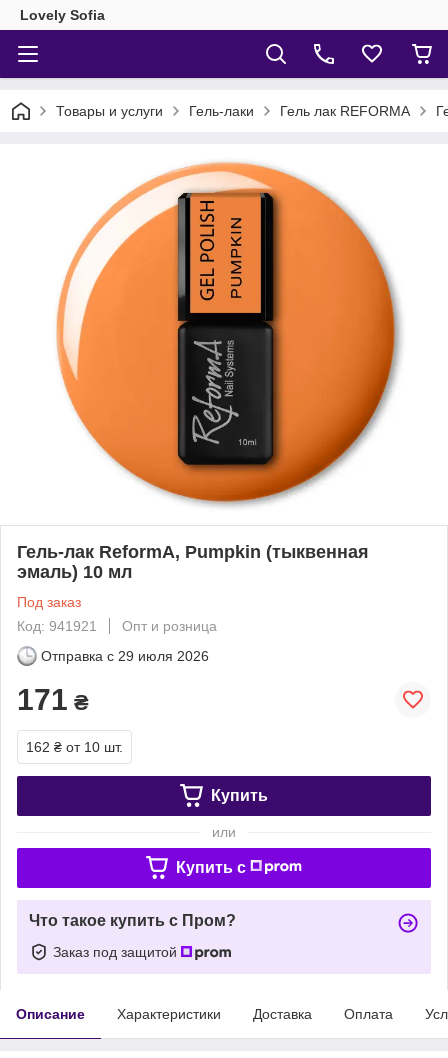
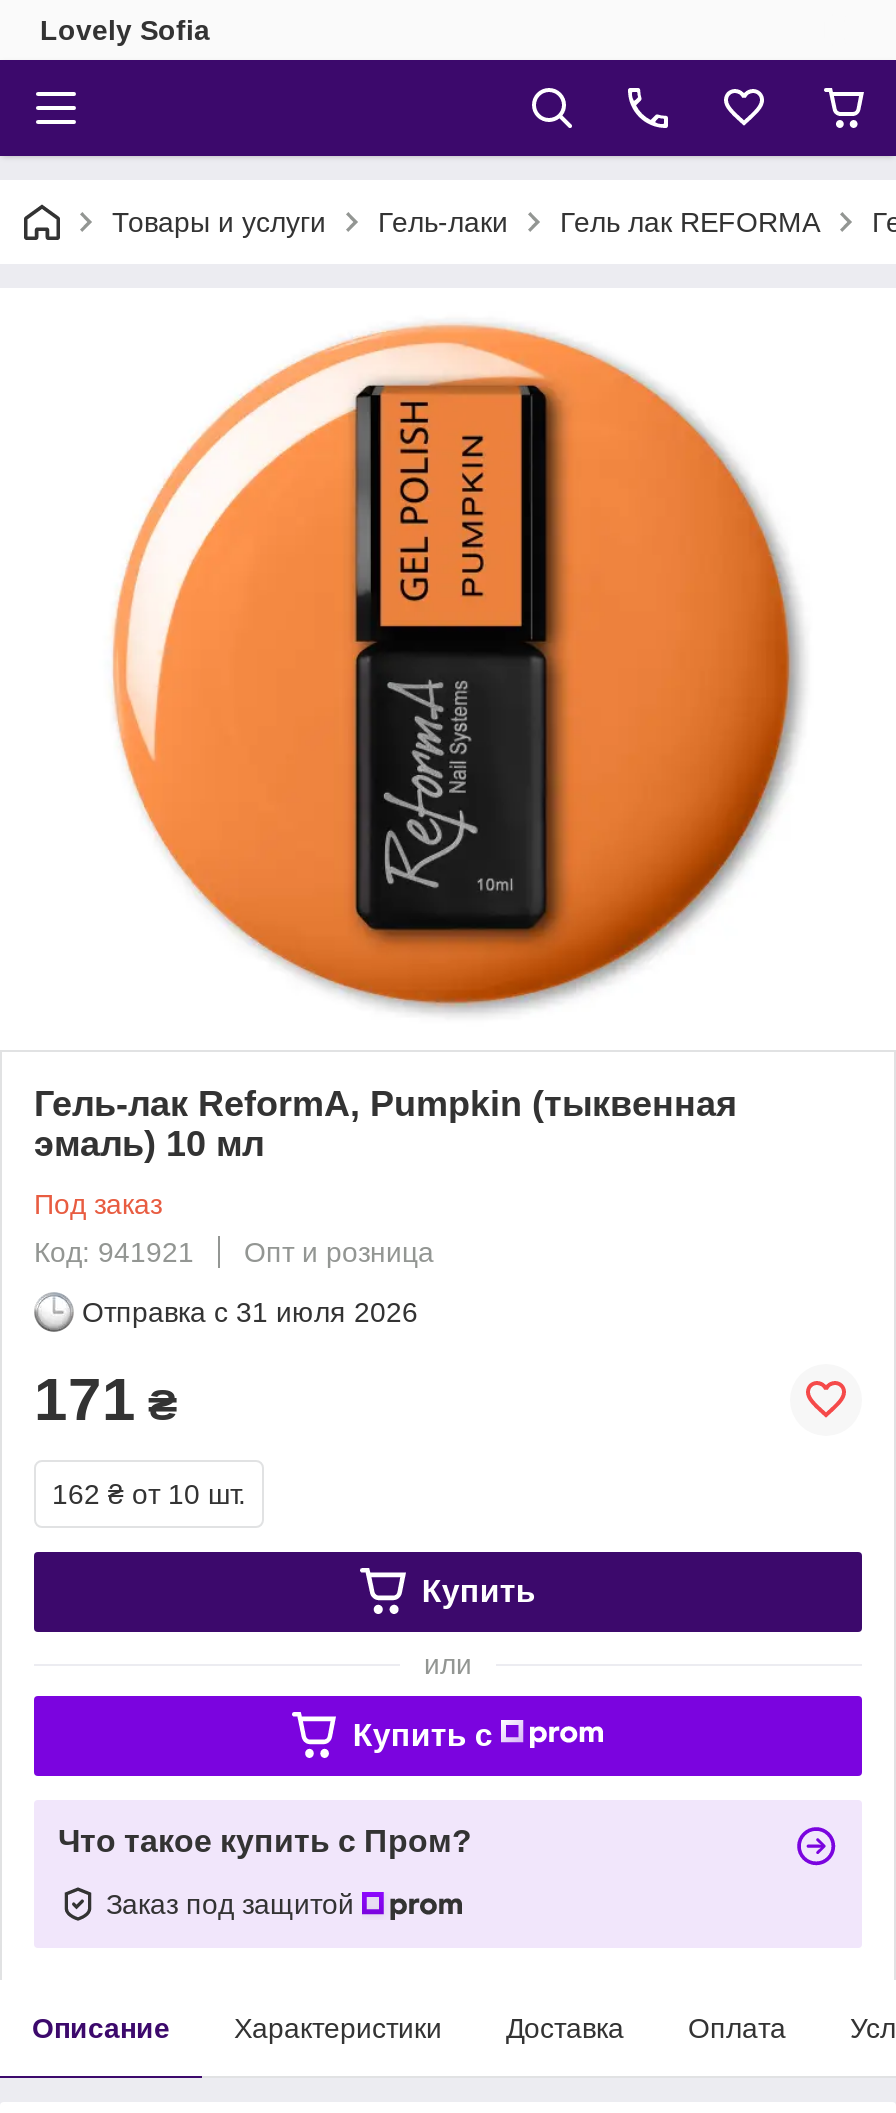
[41,648,209,664] Отправка с 29 июля 2026 -> [82,1296,418,1328] Отправка с 31 июля 2026

